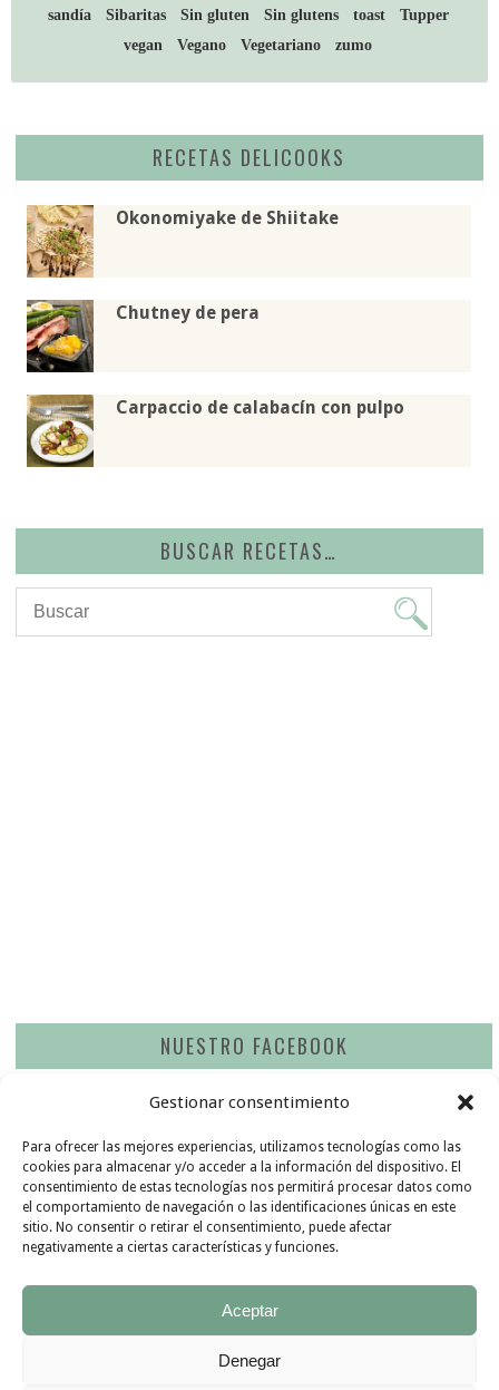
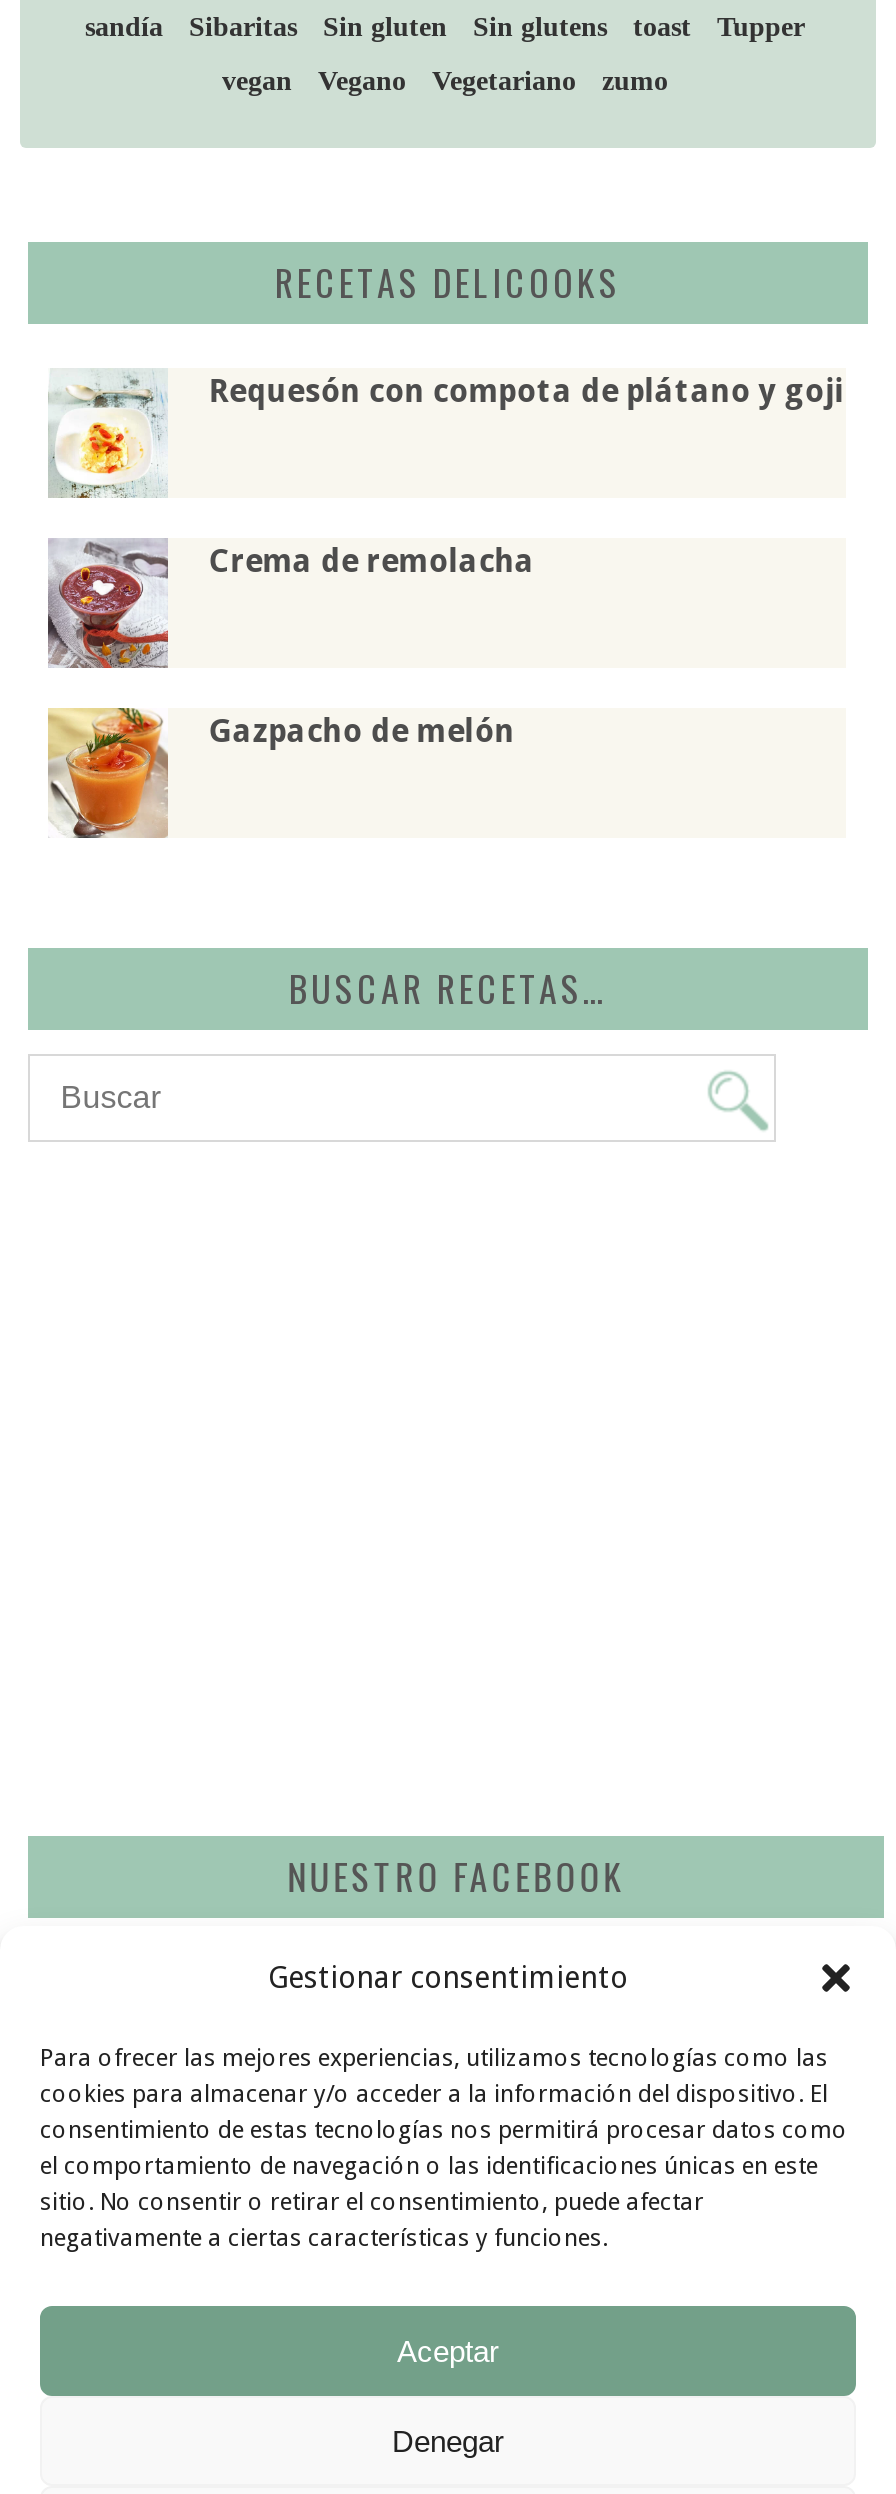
[26,204,339,279] [image] | Okonomiyake de Shiitake -> [48,368,845,500] [image] | Requesón con compota de plátano y goji
[26,299,260,373] [image] | Chutney de pera -> [46,538,535,670] [image] | Crema de remolacha
[26,393,405,468] [image] | Carpaccio de calabacín con pulpo -> [46,706,515,840] [image] | Gazpacho de melón

